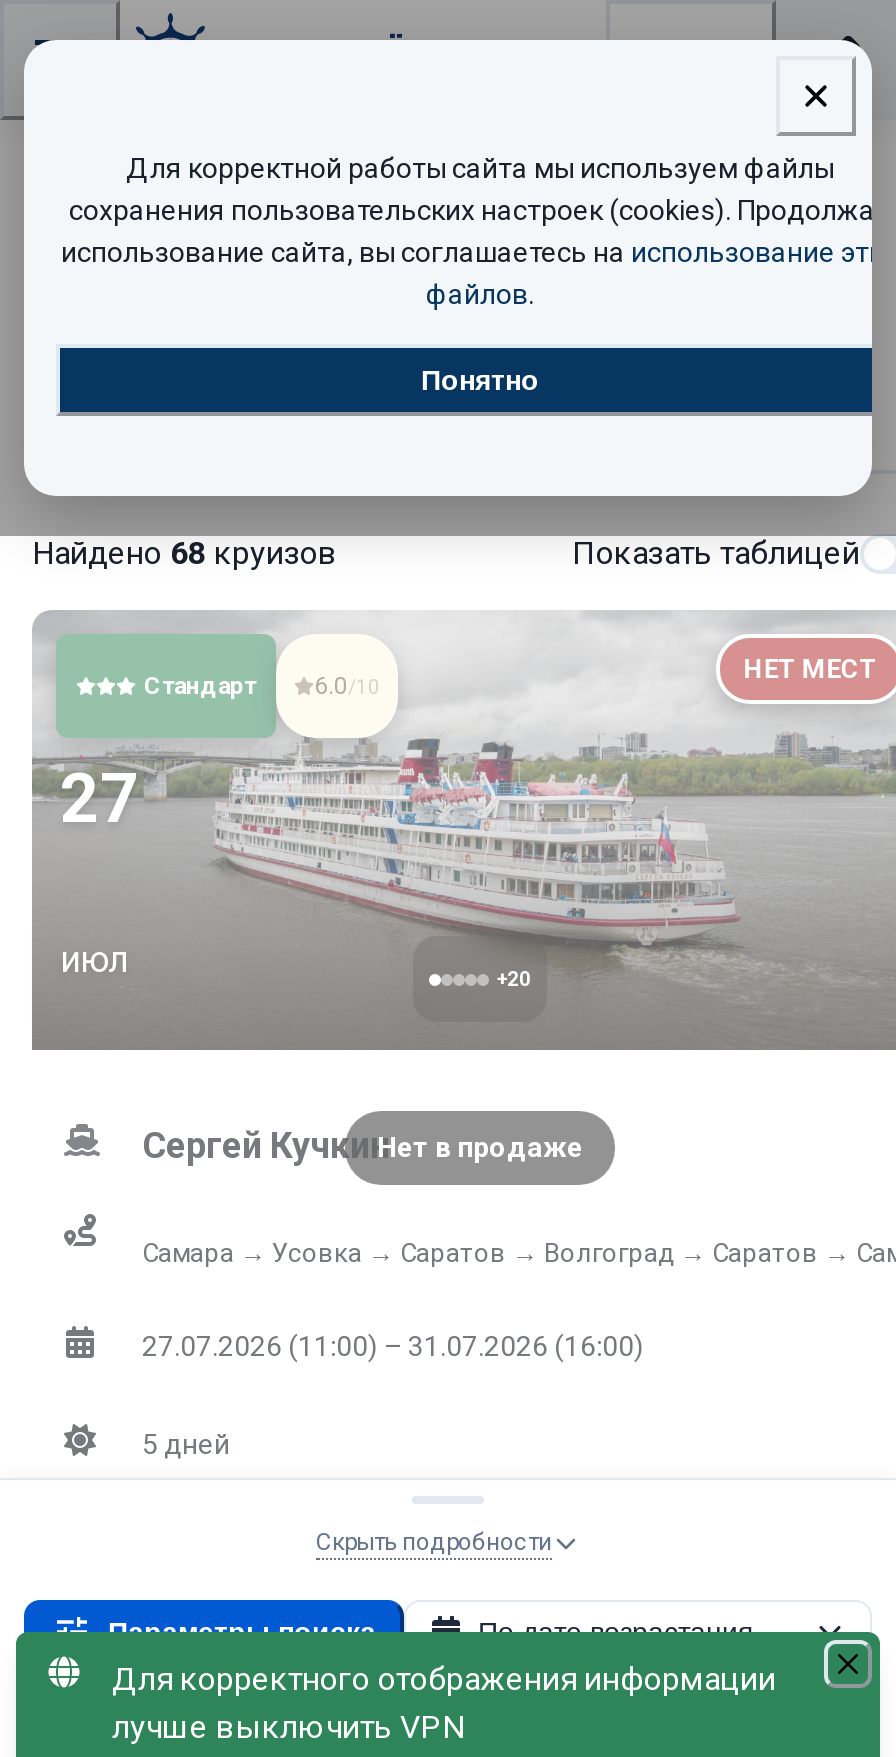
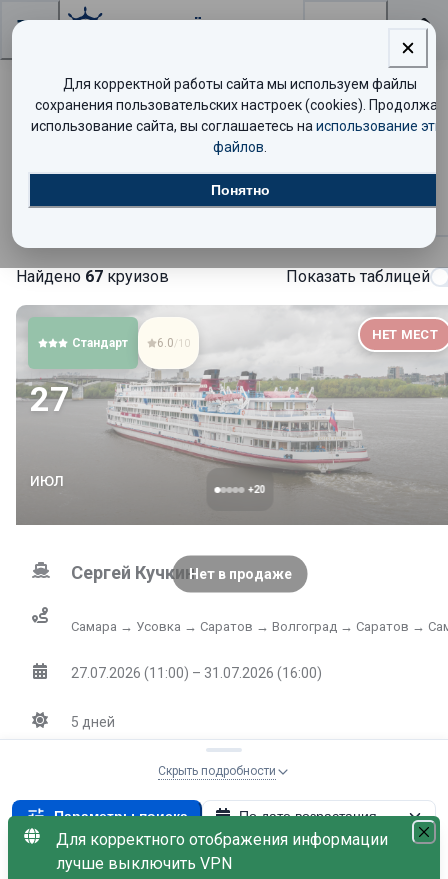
[32,534,338,572] Найдено68 круизов -> [16,267,169,286] Найдено67 круизов

